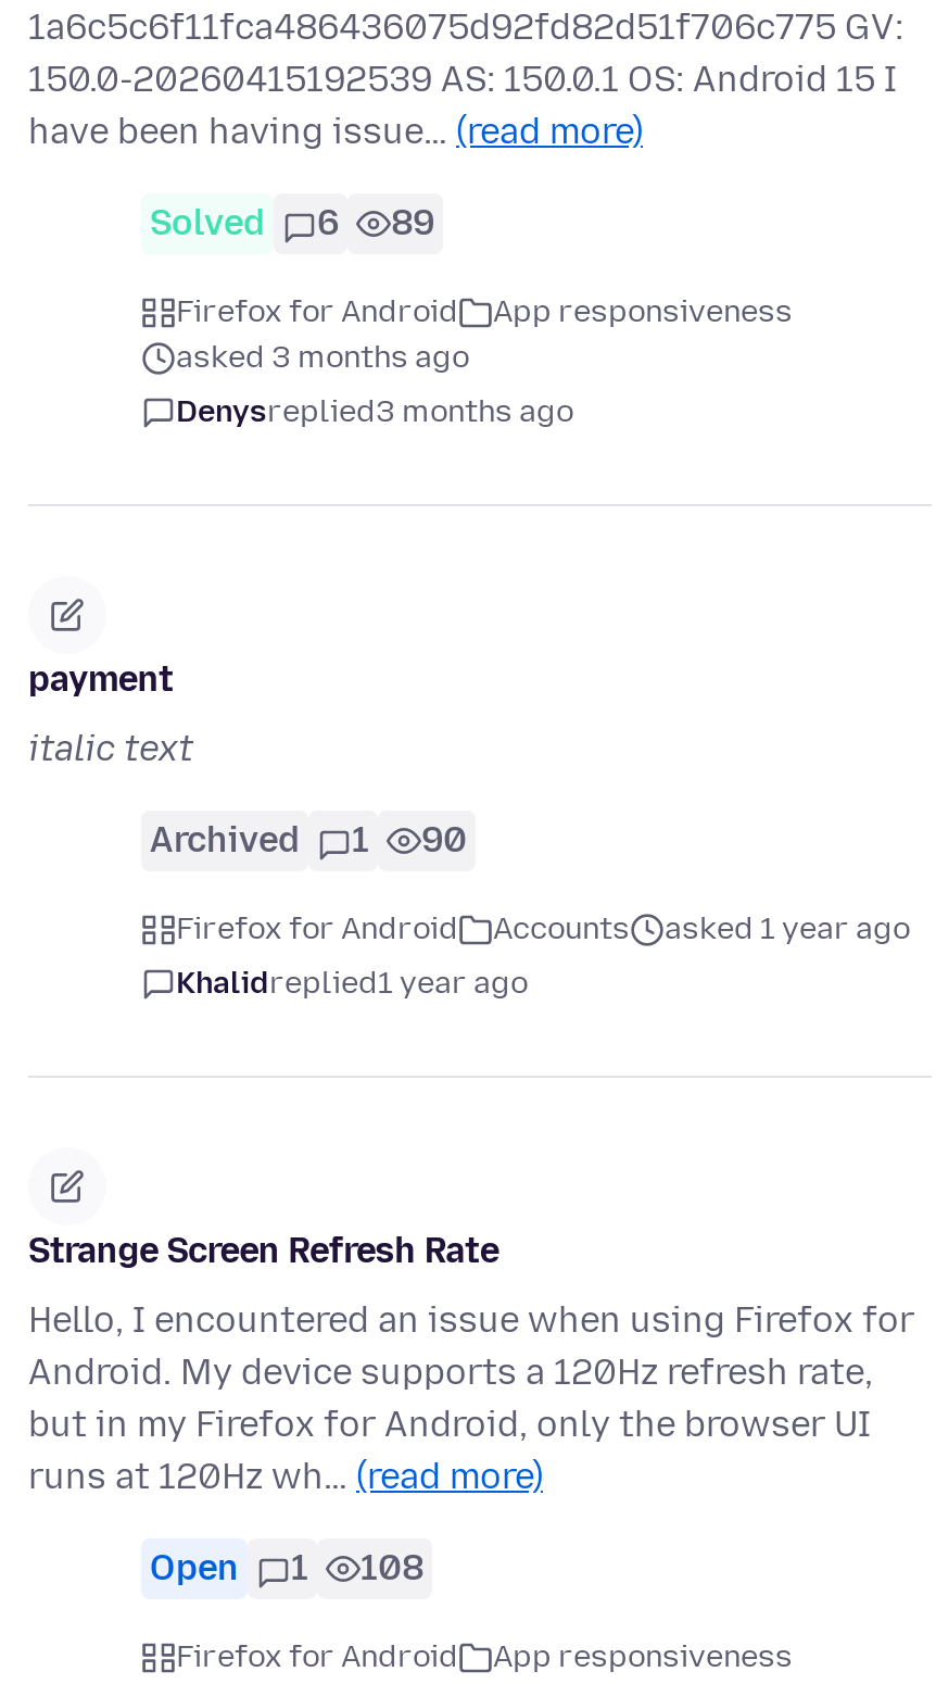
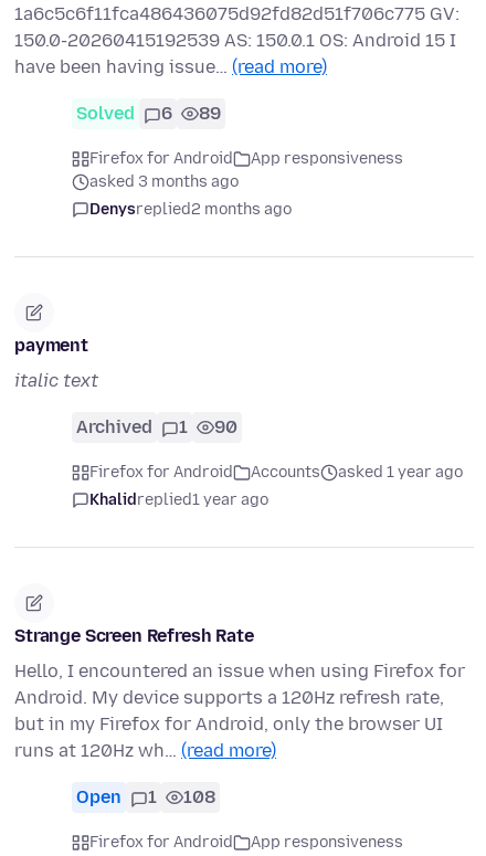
[176,394,573,431] Denysreplied3 months ago -> [89,200,292,219] Denysreplied2 months ago

